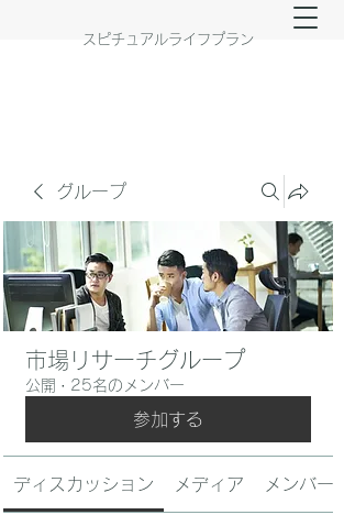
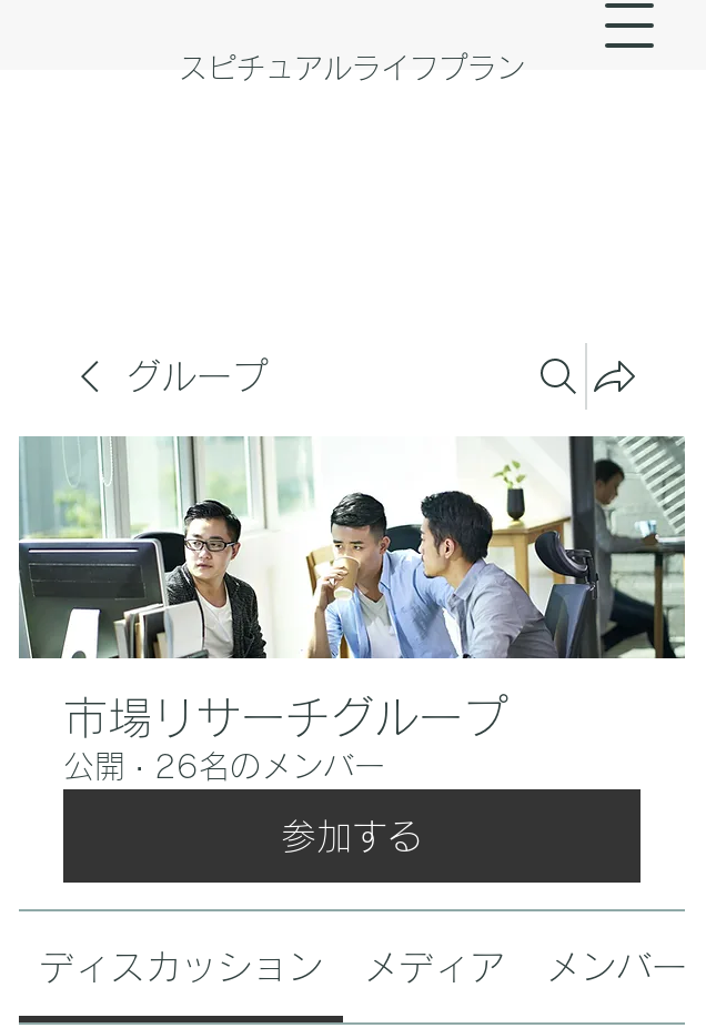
[25,377,185,393] 公開 · 25名のメンバー -> [63,752,385,783] 公開 · 26名のメンバー

